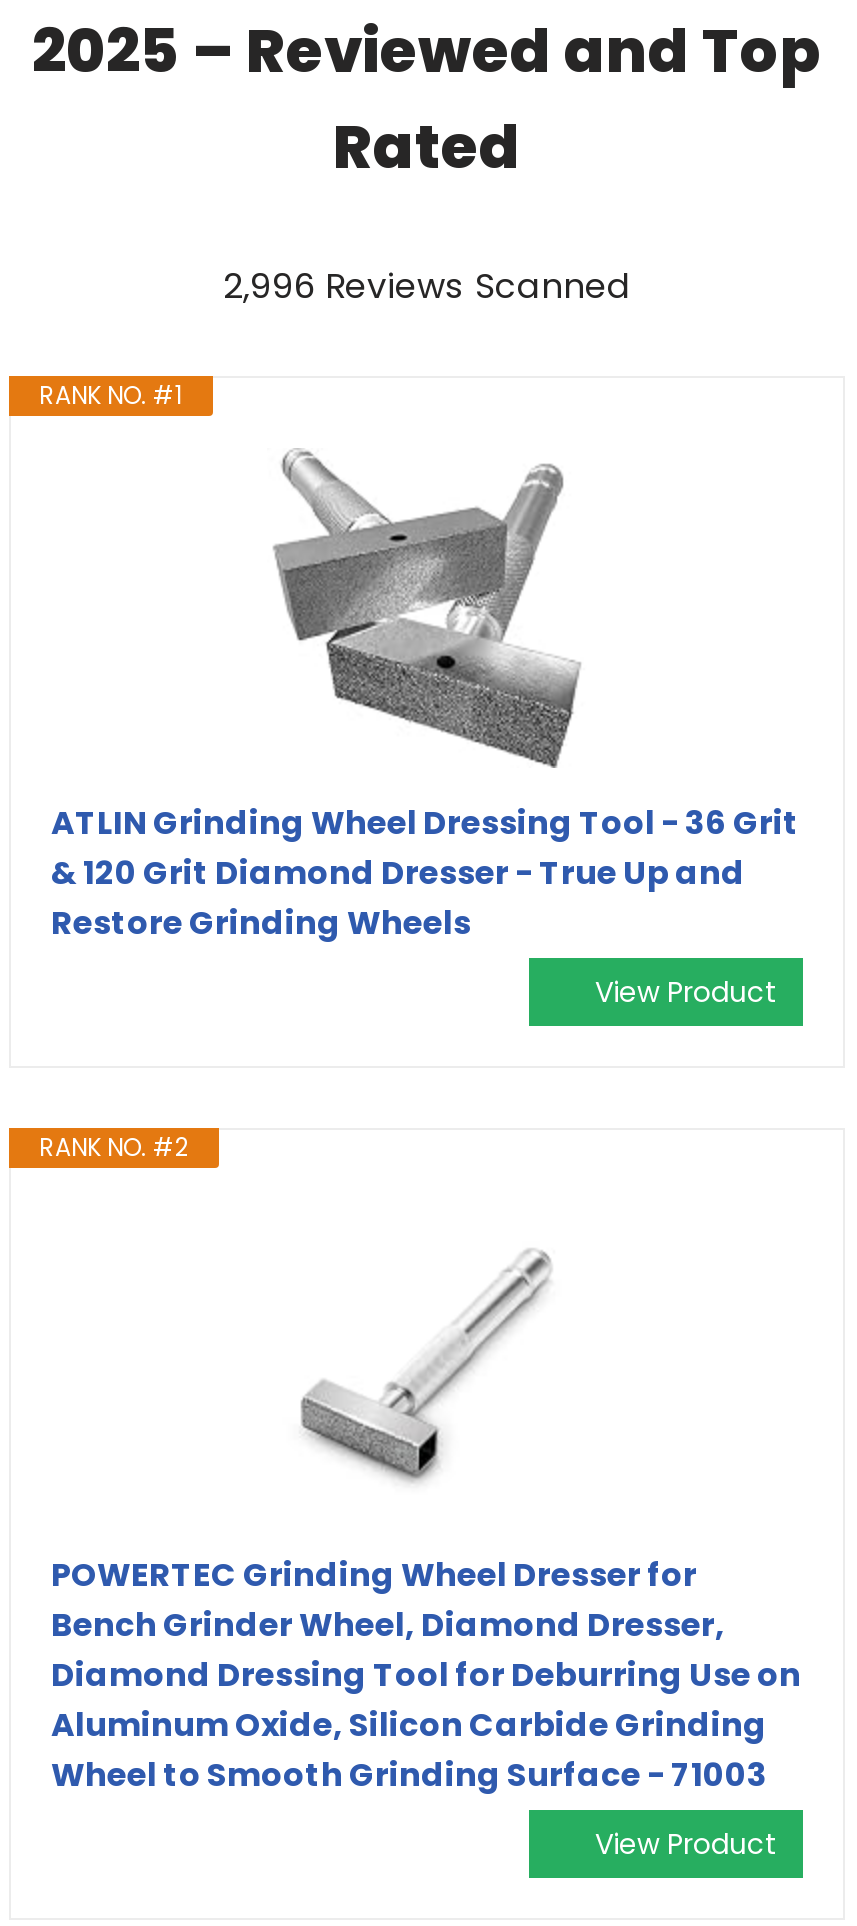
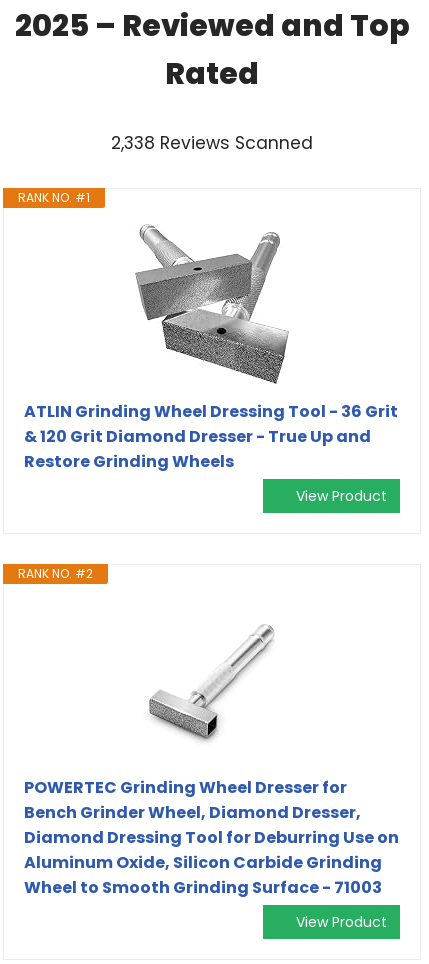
[223,262,631,310] 2,996 Reviews Scanned -> [111,131,313,155] 2,338 Reviews Scanned

